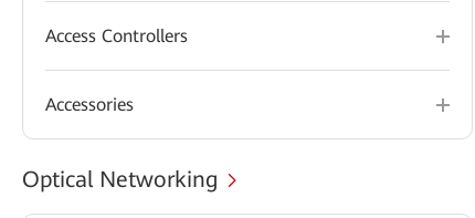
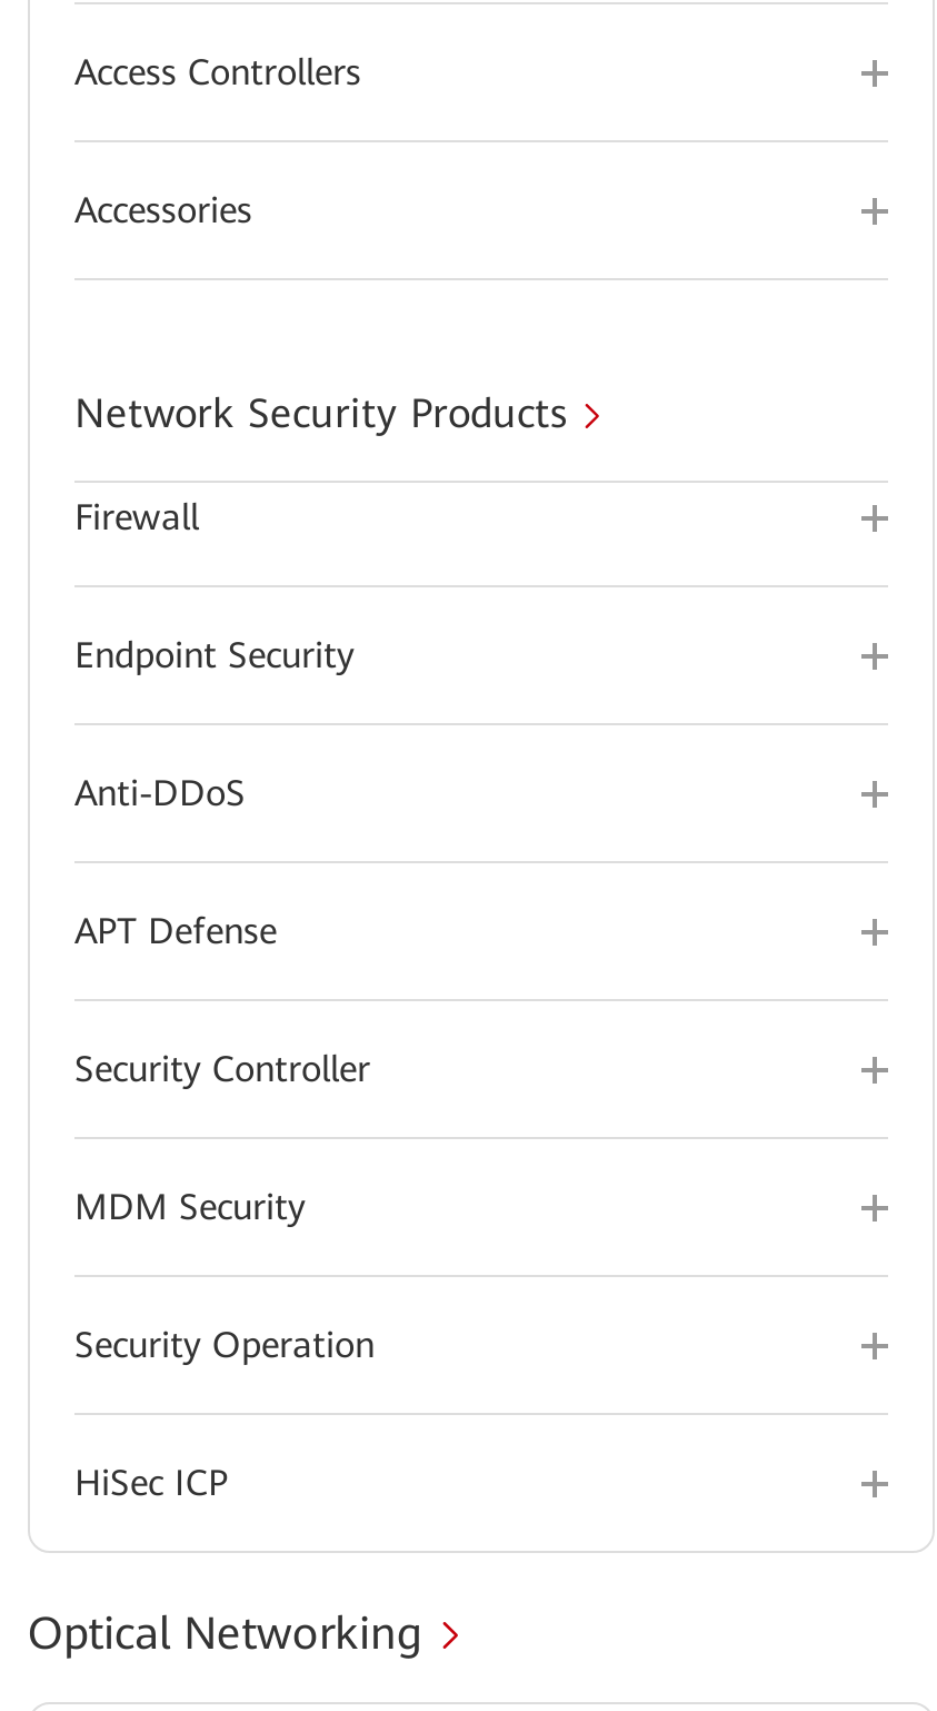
none -> [74,389,568,1504] Network Security Products | Firewall | Endpoint Security | Anti-DDoS | APT Defense | Security Controller | MDM Security | Security Operation | HiSec ICP

